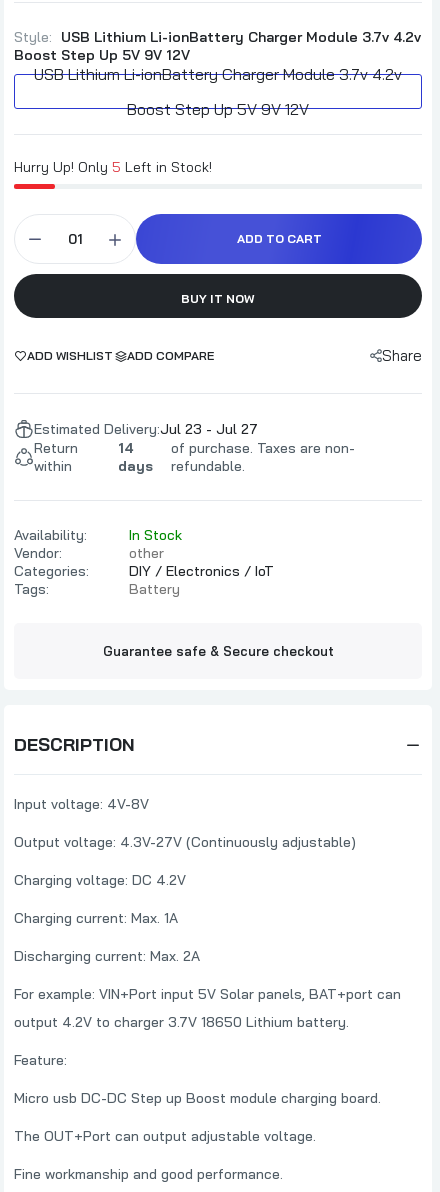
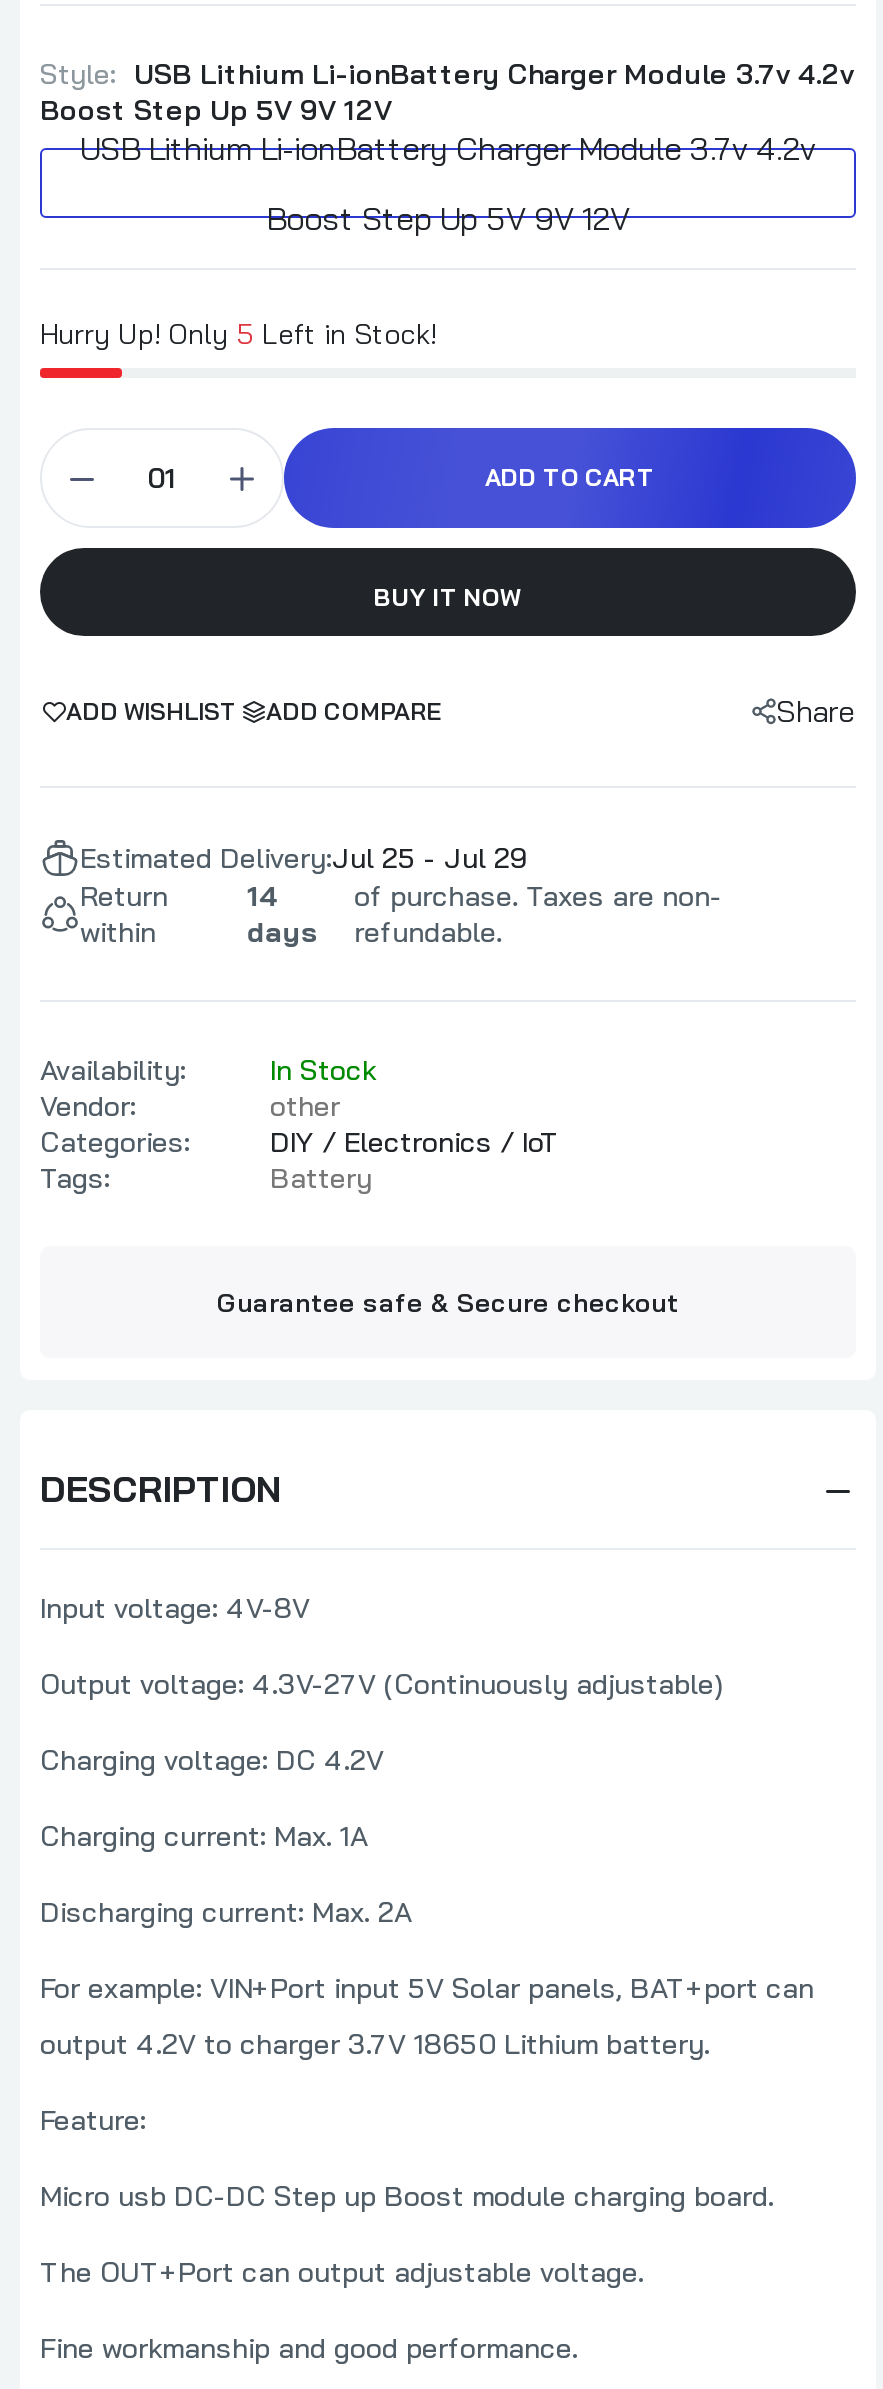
[34,420,258,438] Estimated Delivery:Jul 23 - Jul 27 -> [80,840,528,876] Estimated Delivery:Jul 25 - Jul 29

